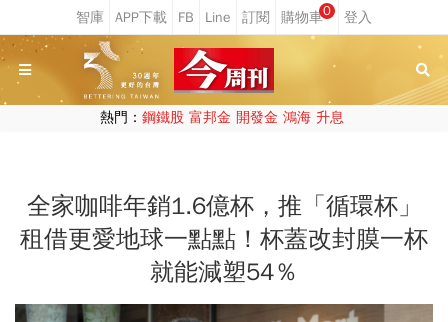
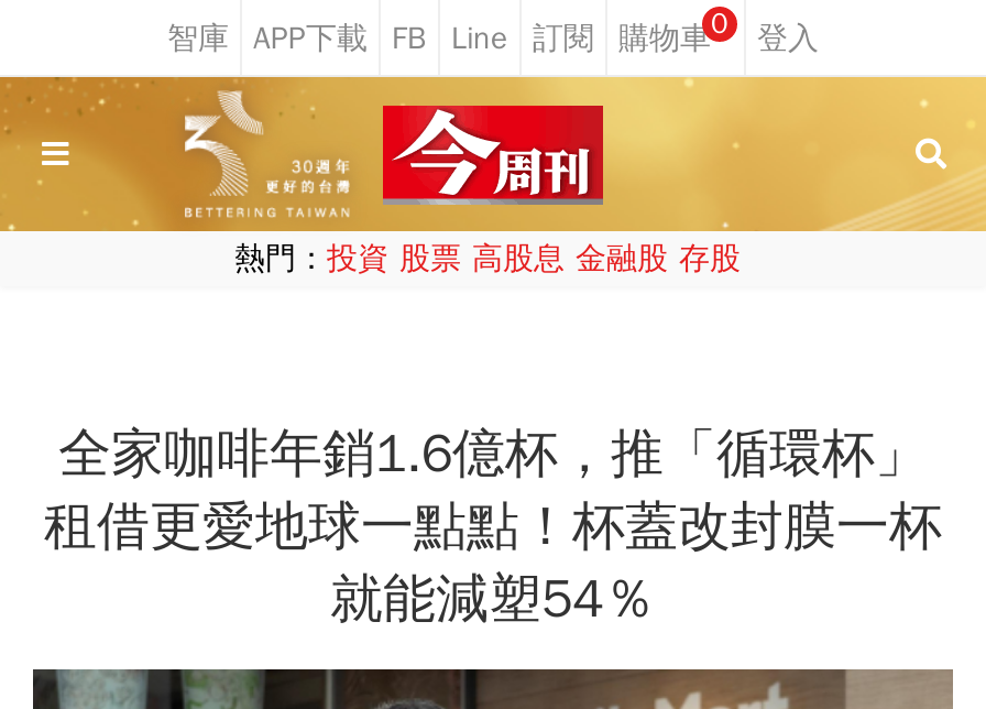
[99,109,343,126] 熱門：鋼鐵股 富邦金 開發金 鴻海 升息 -> [234,240,741,277] 熱門：投資 股票 高股息 金融股 存股

